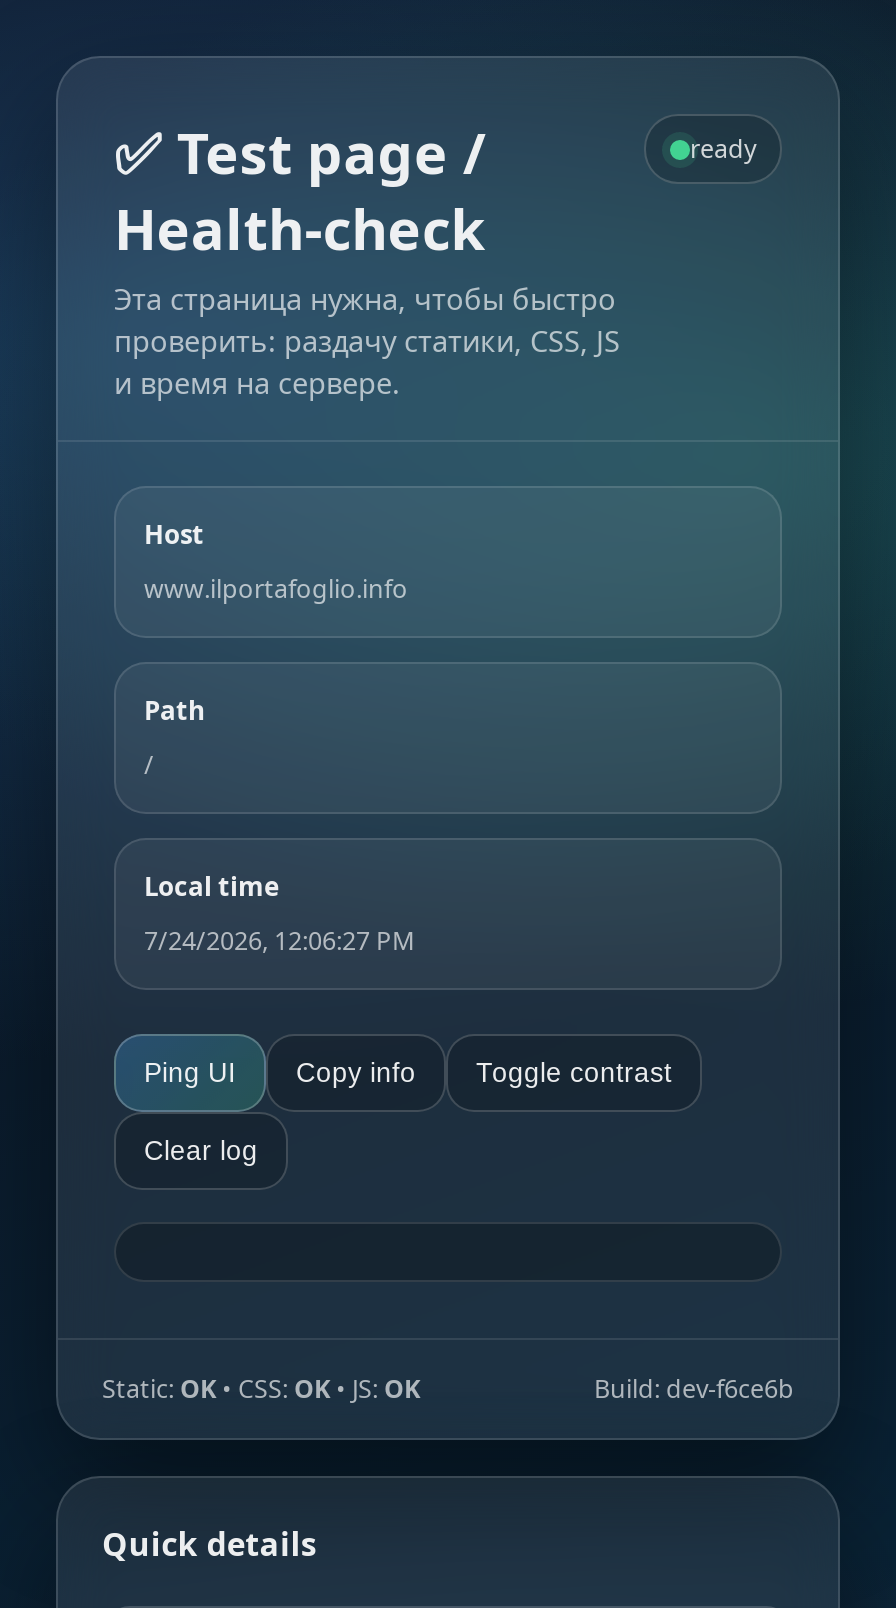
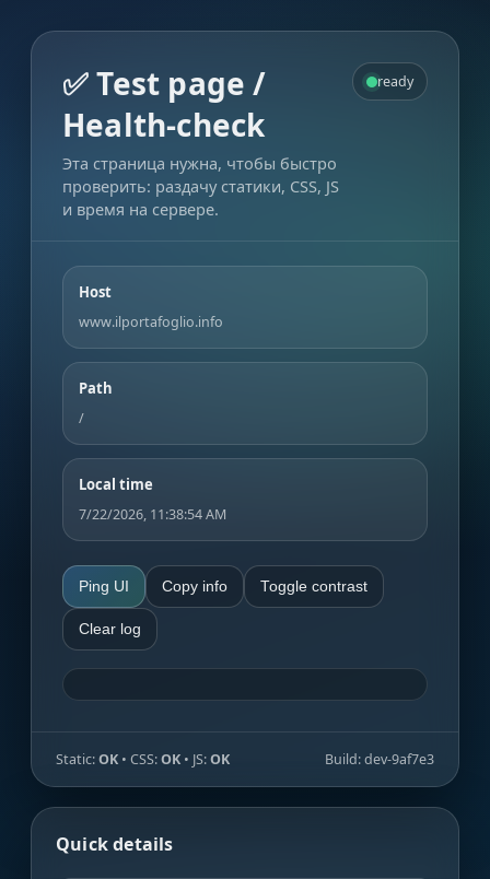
[144,924,414,958] 7/24/2026, 12:06:27 PM -> [79,505,226,524] 7/22/2026, 11:38:54 AM
[594,1372,794,1406] Build: dev-f6ce6b -> [325,750,434,769] Build: dev-9af7e3

